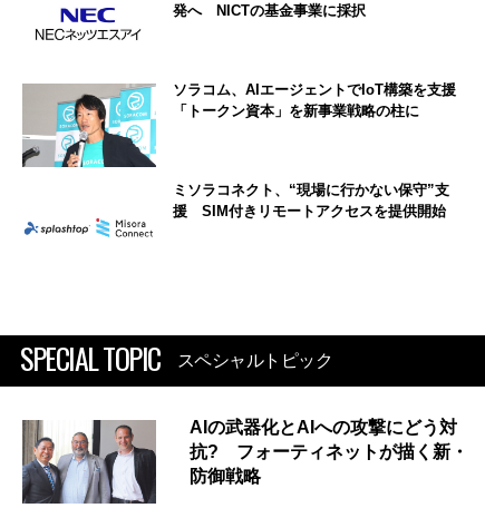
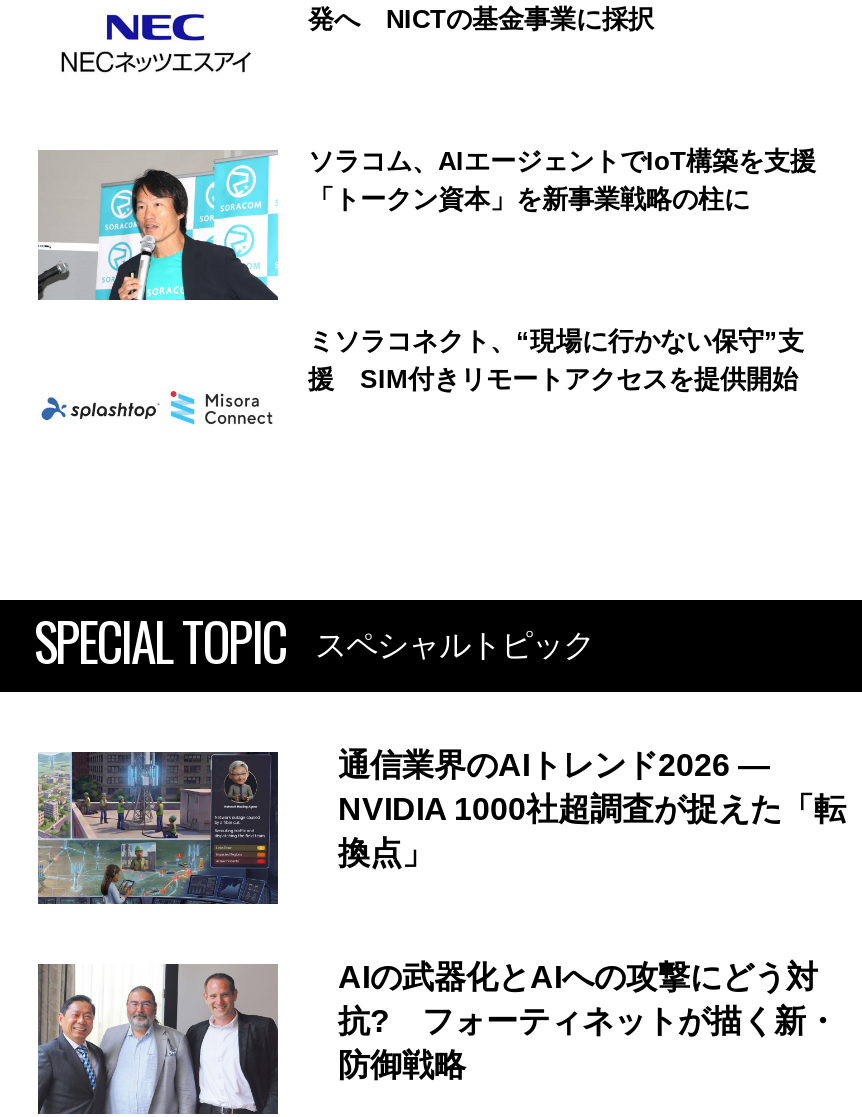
none -> [38,749,846,906] [image] | 通信業界のAIトレンド2026 ― | NVIDIA 1000社超調査が捉えた「転 | 換点」

